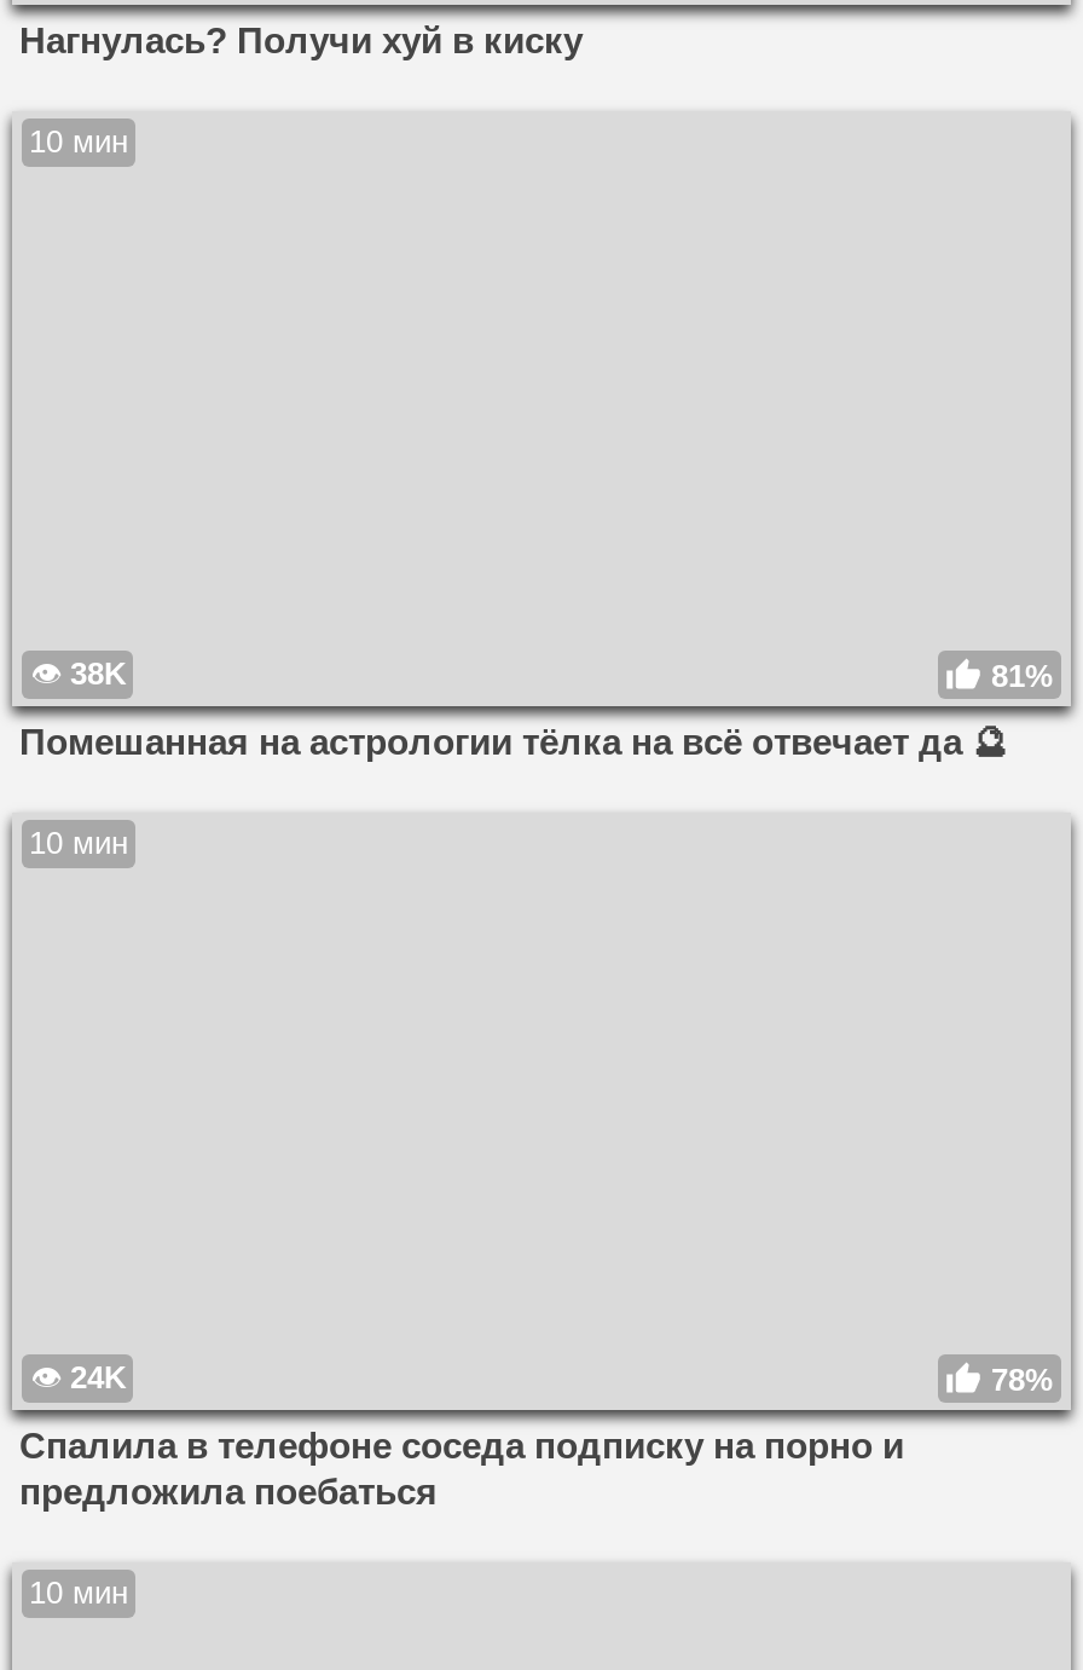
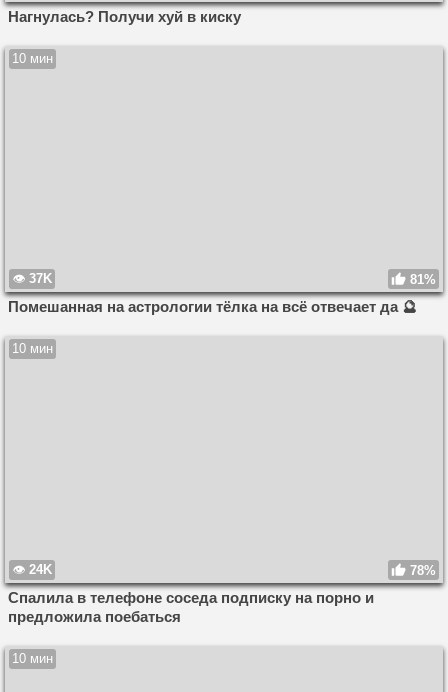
[70,656,126,692] 38K -> [29,271,52,286] 37K

